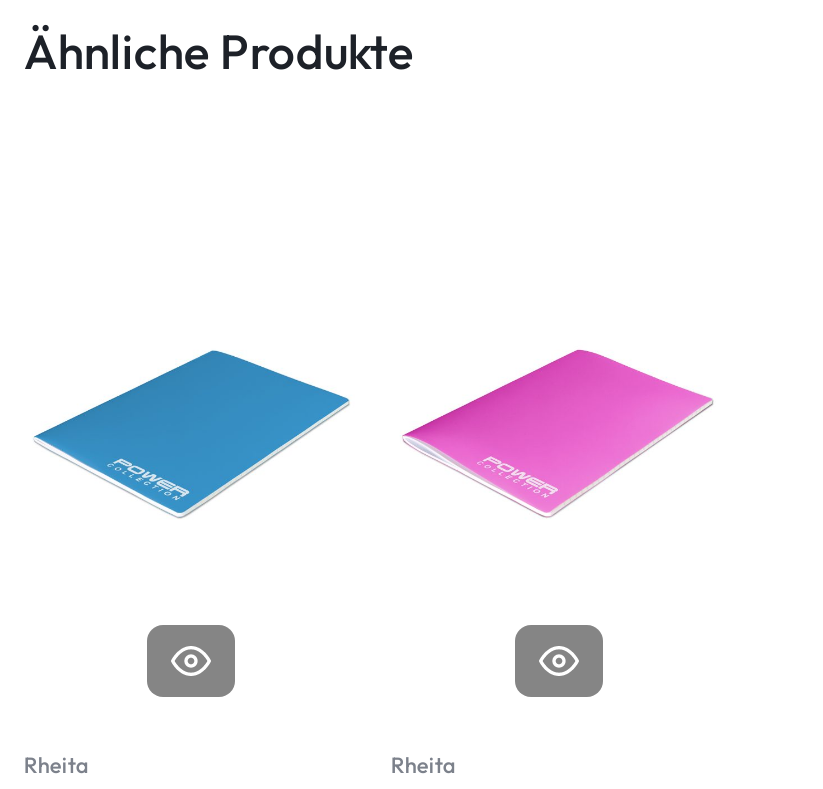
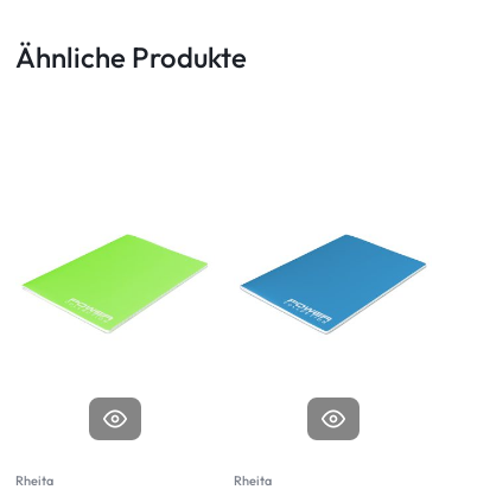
[35,349,349,515] [image] -> [23,234,208,331] [image]
[405,349,713,515] [image] -> [241,234,426,332] [image]

